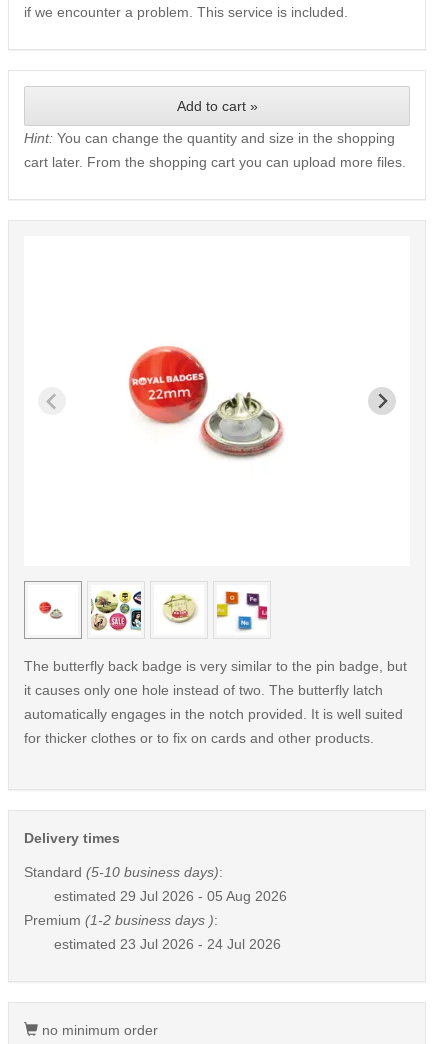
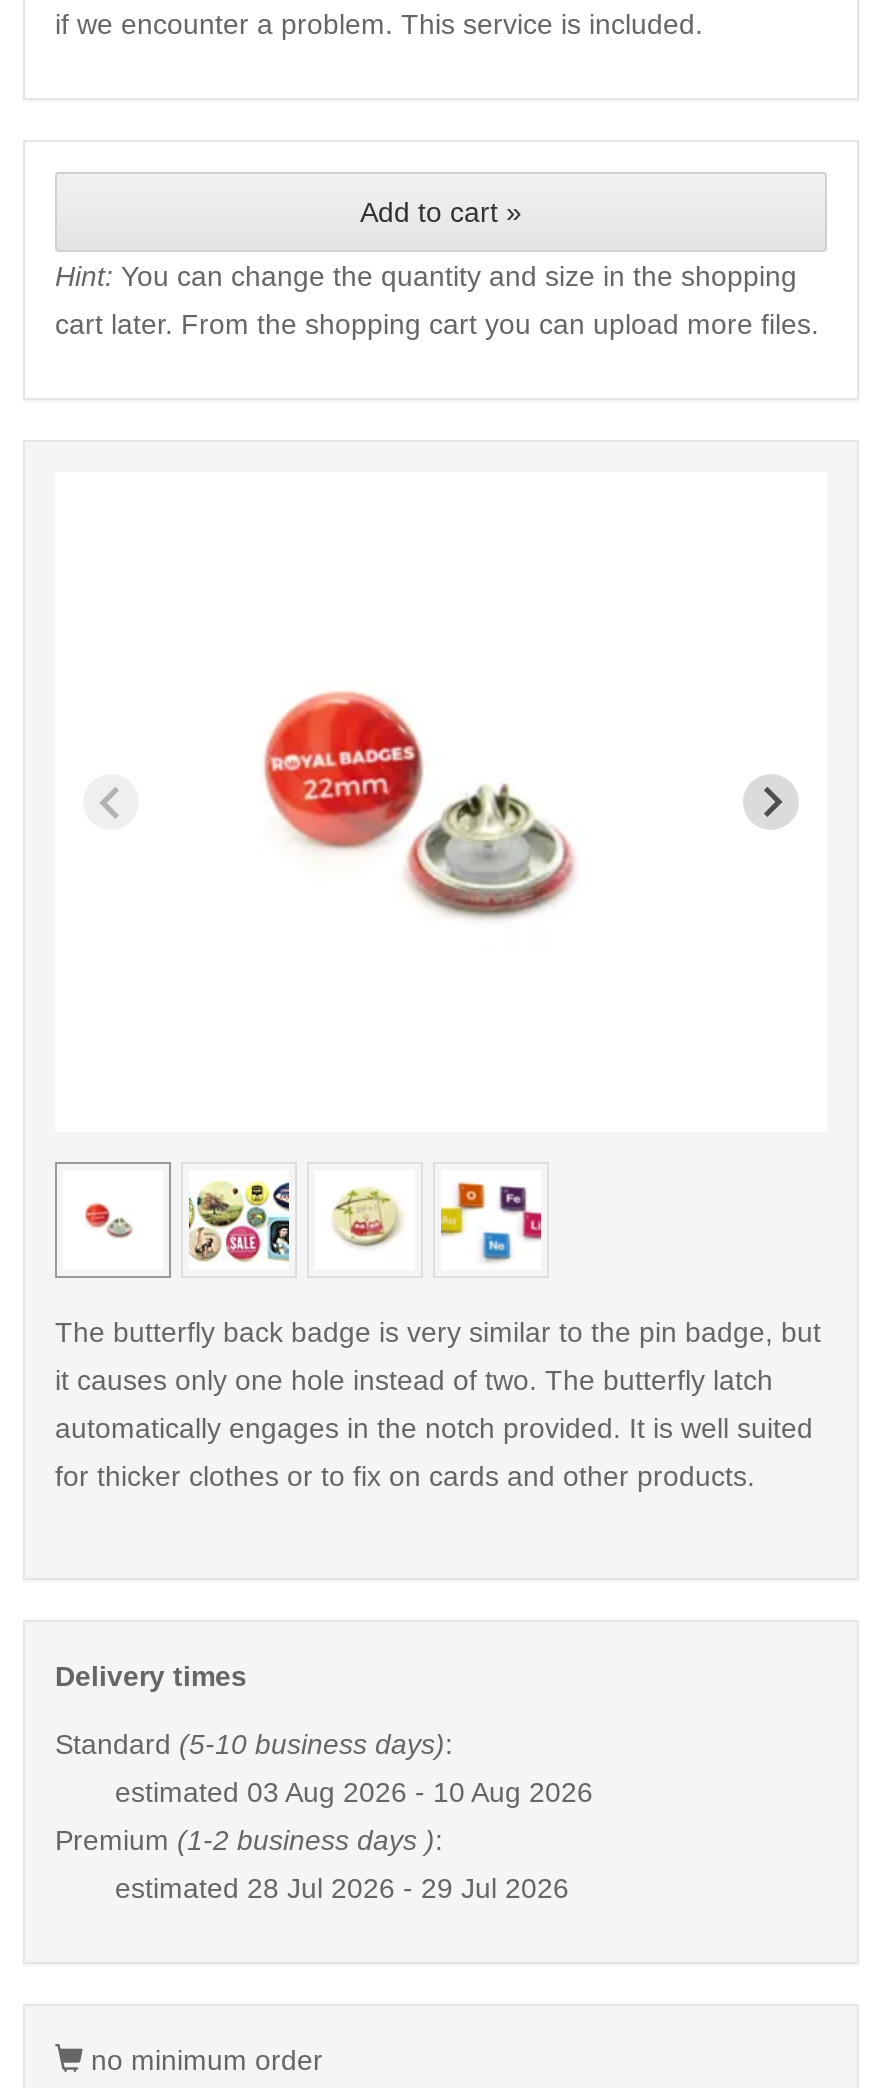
[54,888,287,904] estimated 29 Jul 2026 - 05 Aug 2026 -> [115,1776,593,1808] estimated 03 Aug 2026 - 10 Aug 2026
[54,936,281,952] estimated 23 Jul 2026 - 24 Jul 2026 -> [115,1872,569,1904] estimated 28 Jul 2026 - 29 Jul 2026

